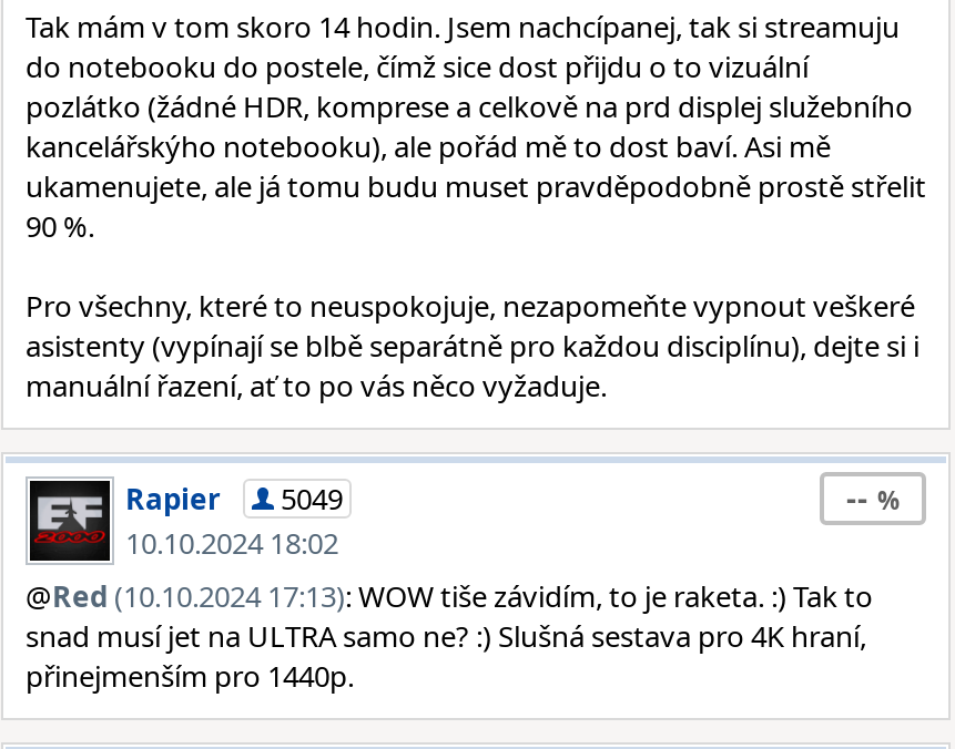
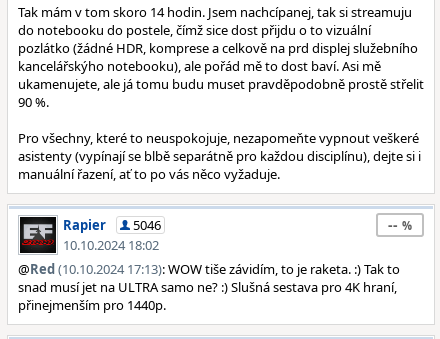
[125,479,343,519] Rapier 5049 -> [63,216,161,234] Rapier 5046

